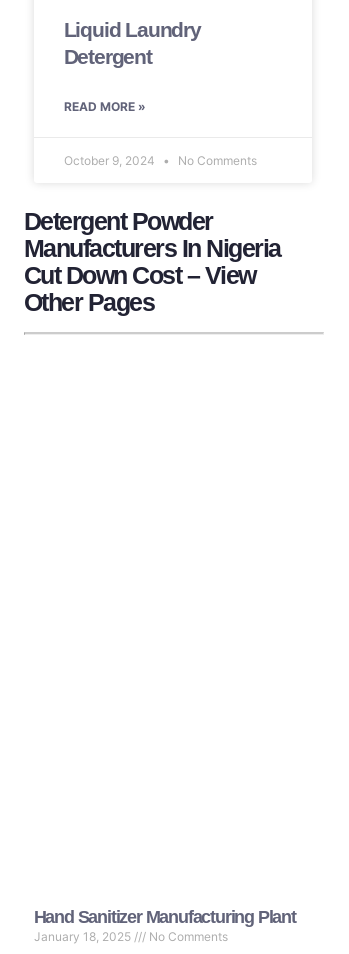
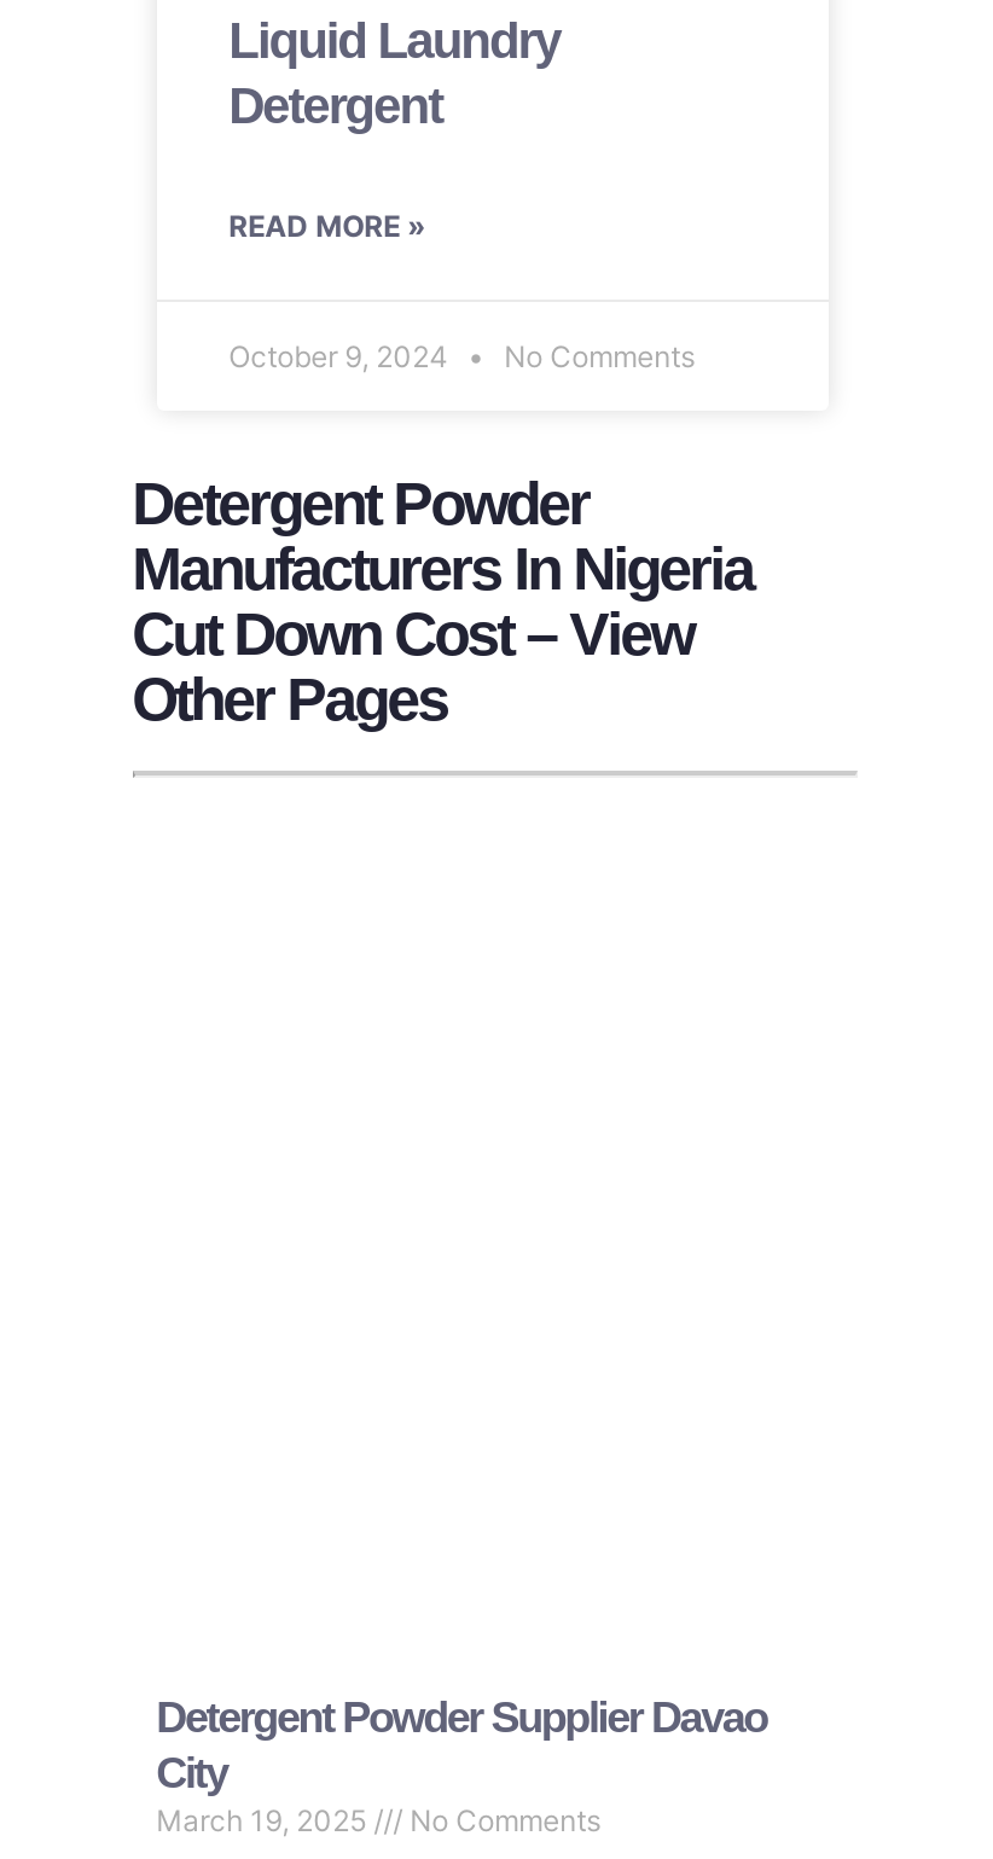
[34,907,296,944] Hand Sanitizer Manufacturing Plant | January 18, 2025 -> [156,1693,767,1838] Detergent Powder Supplier Davao | City | March 19, 2025

